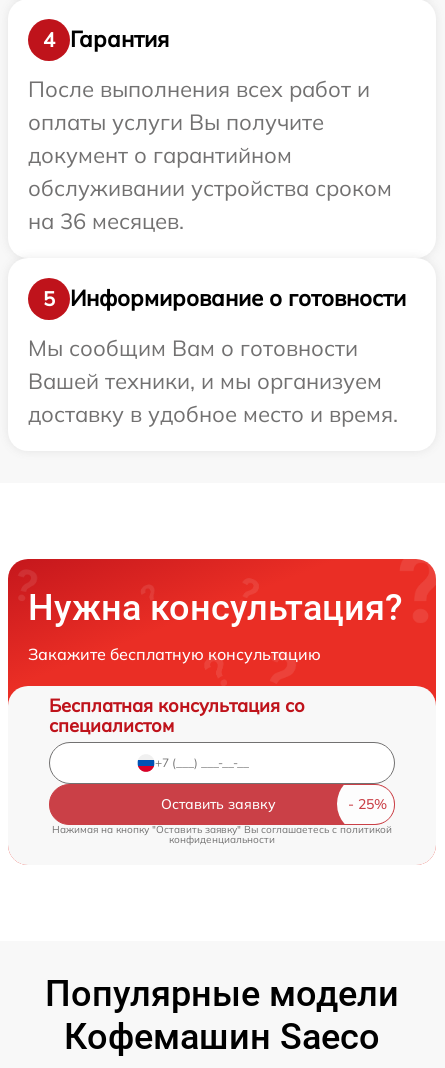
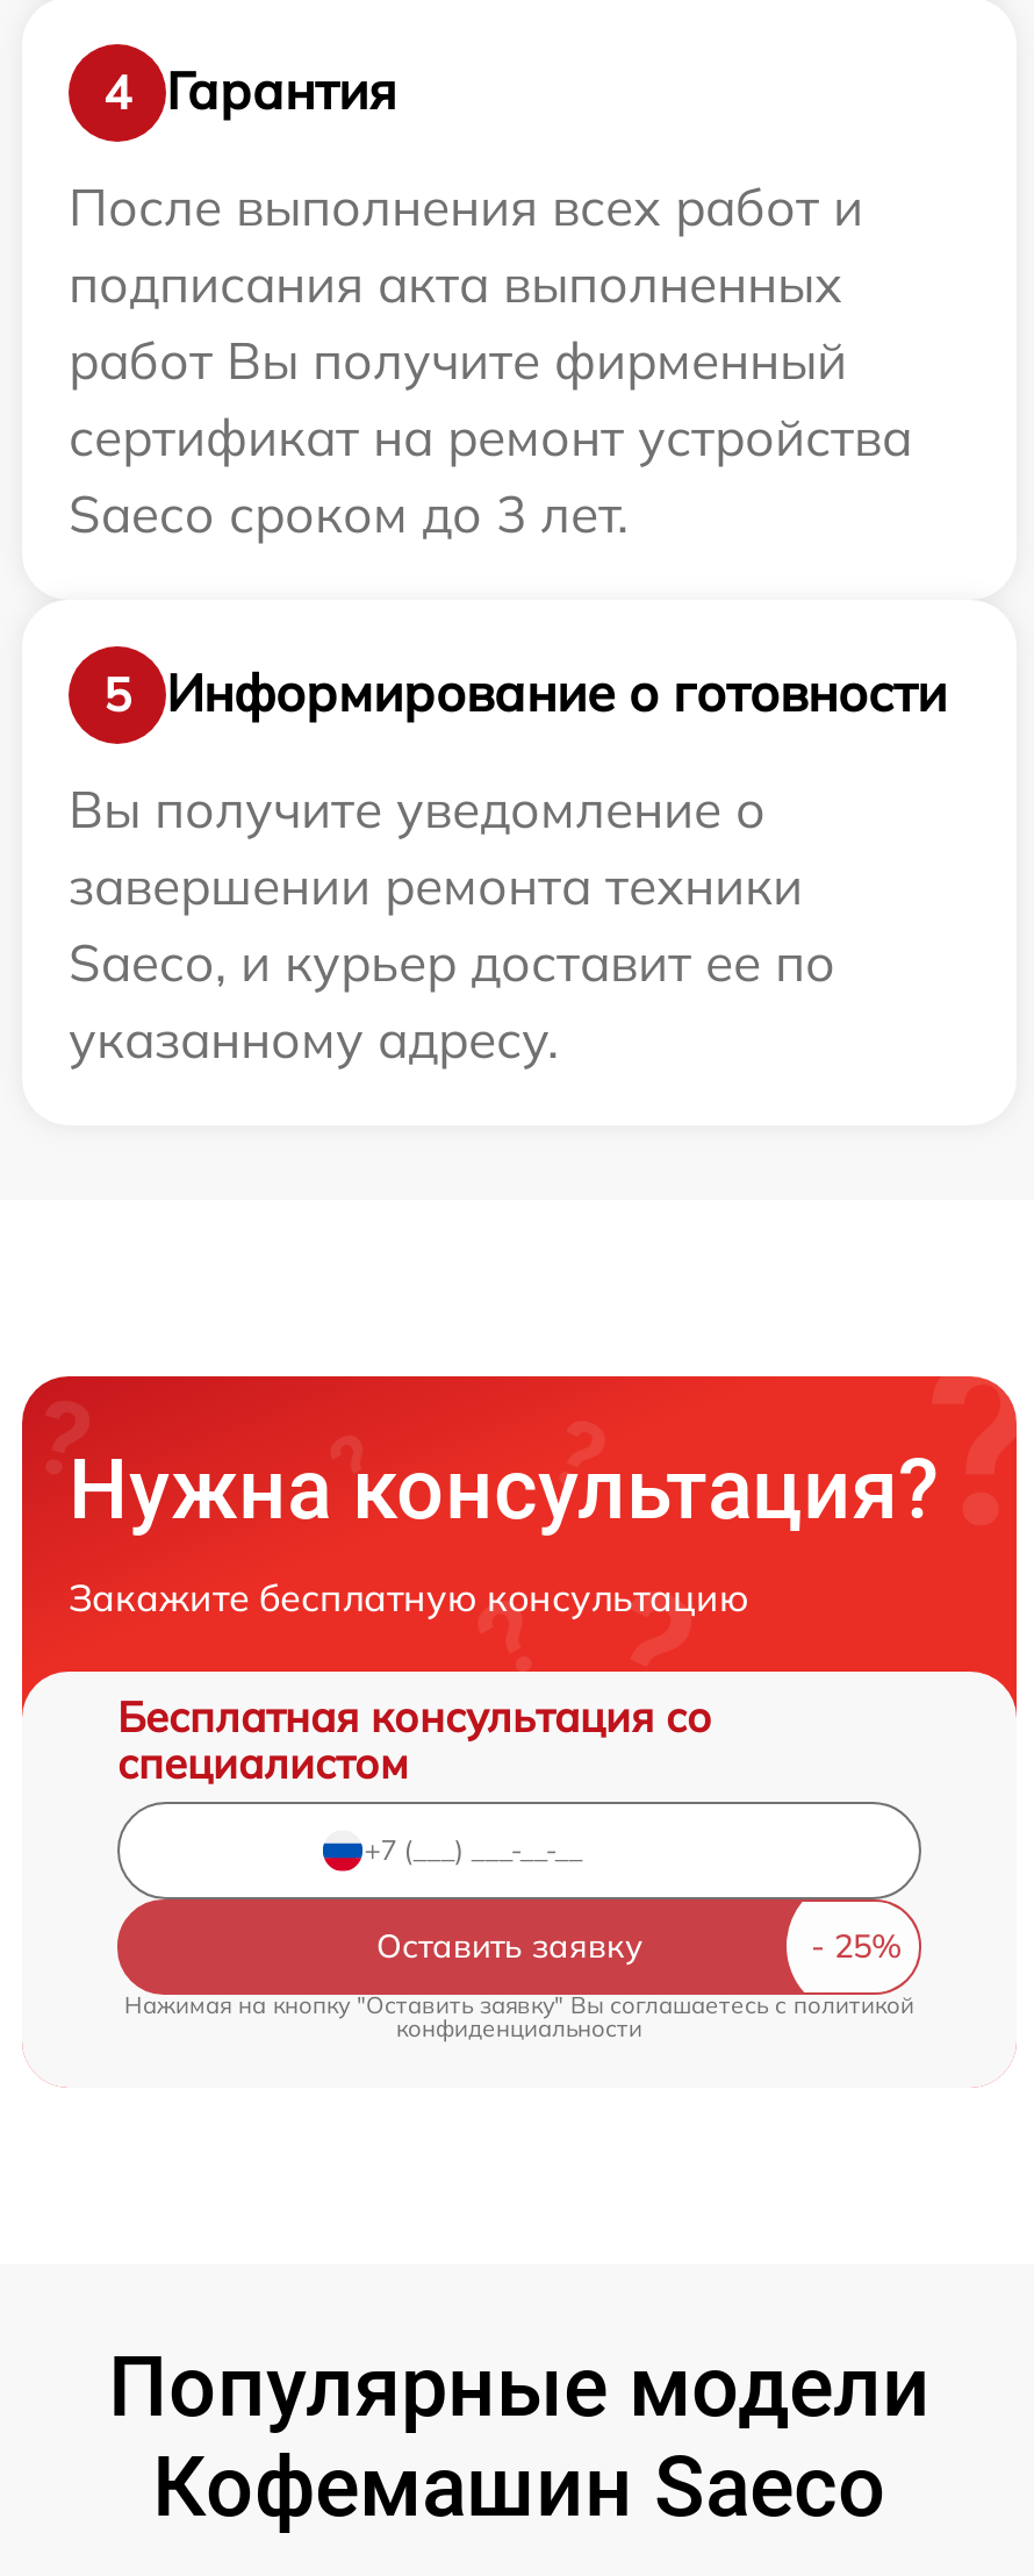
[28,108,392,235] оплаты услуги Вы получите | документ о гарантийном | обслуживании устройства сроком | на 36 месяцев. -> [69,251,912,546] подписания акта выполненных | работ Вы получите фирменный | сертификат на ремонт устройства | Saeco сроком до 3 лет.
[28,334,398,428] Мы сообщим Вам о готовности | Вашей техники, и мы организуем | доставку в удобное место и время. -> [69,776,835,1072] Вы получите уведомление о | завершении ремонта техники | Saeco, и курьер доставит ее по | указанному адресу.

